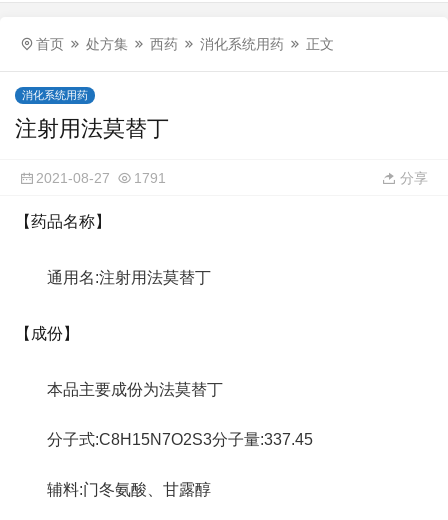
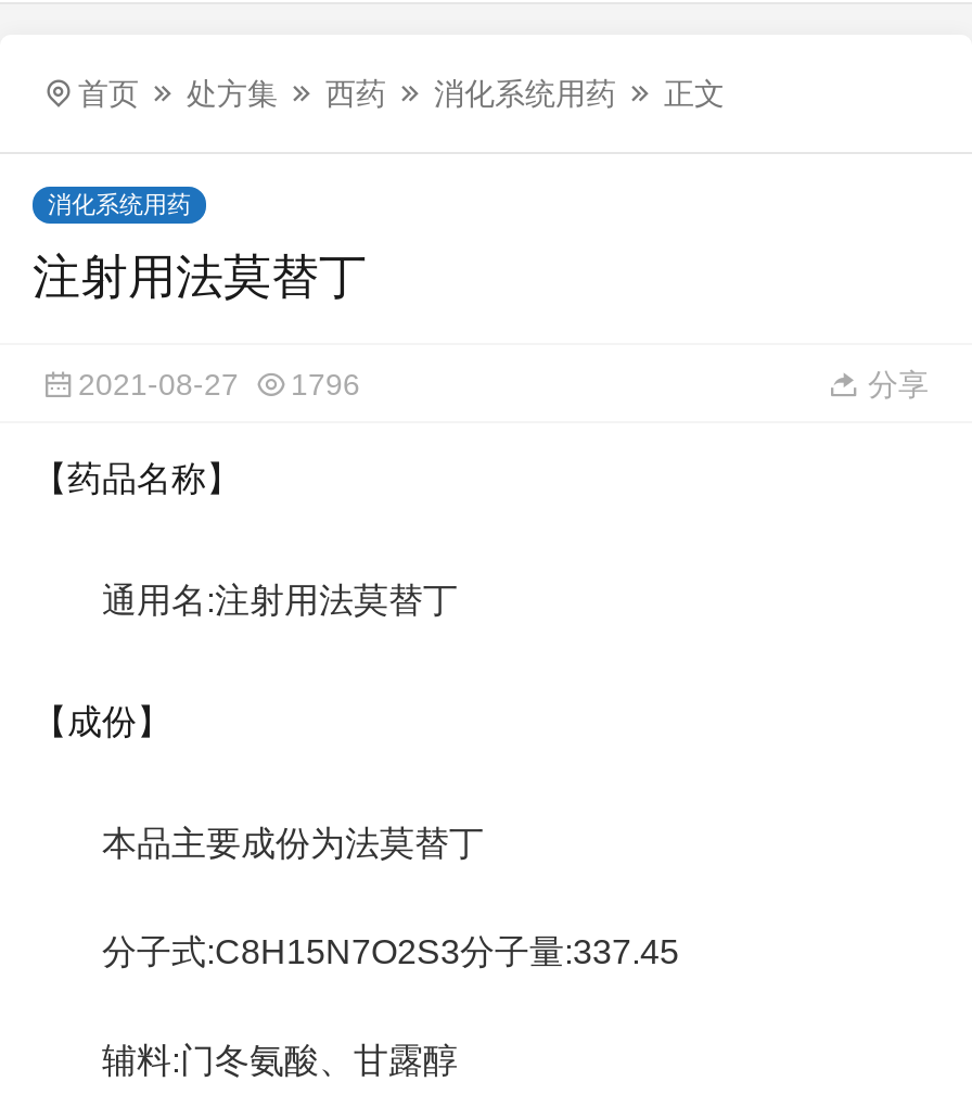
[36,169,166,185] 2021-08-27 1791 -> [78,366,360,400] 2021-08-27 1796

